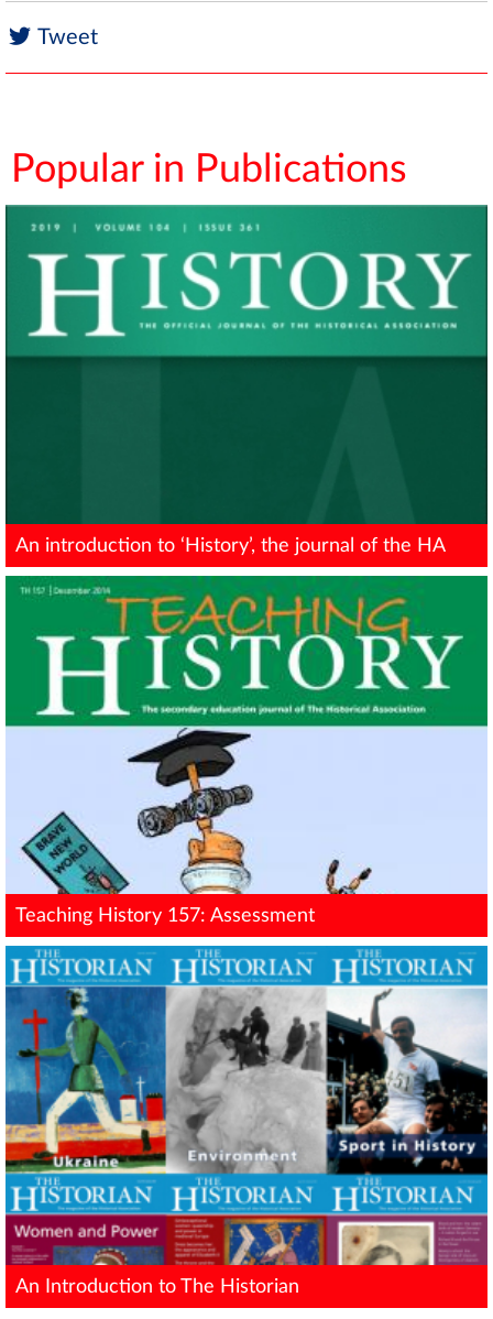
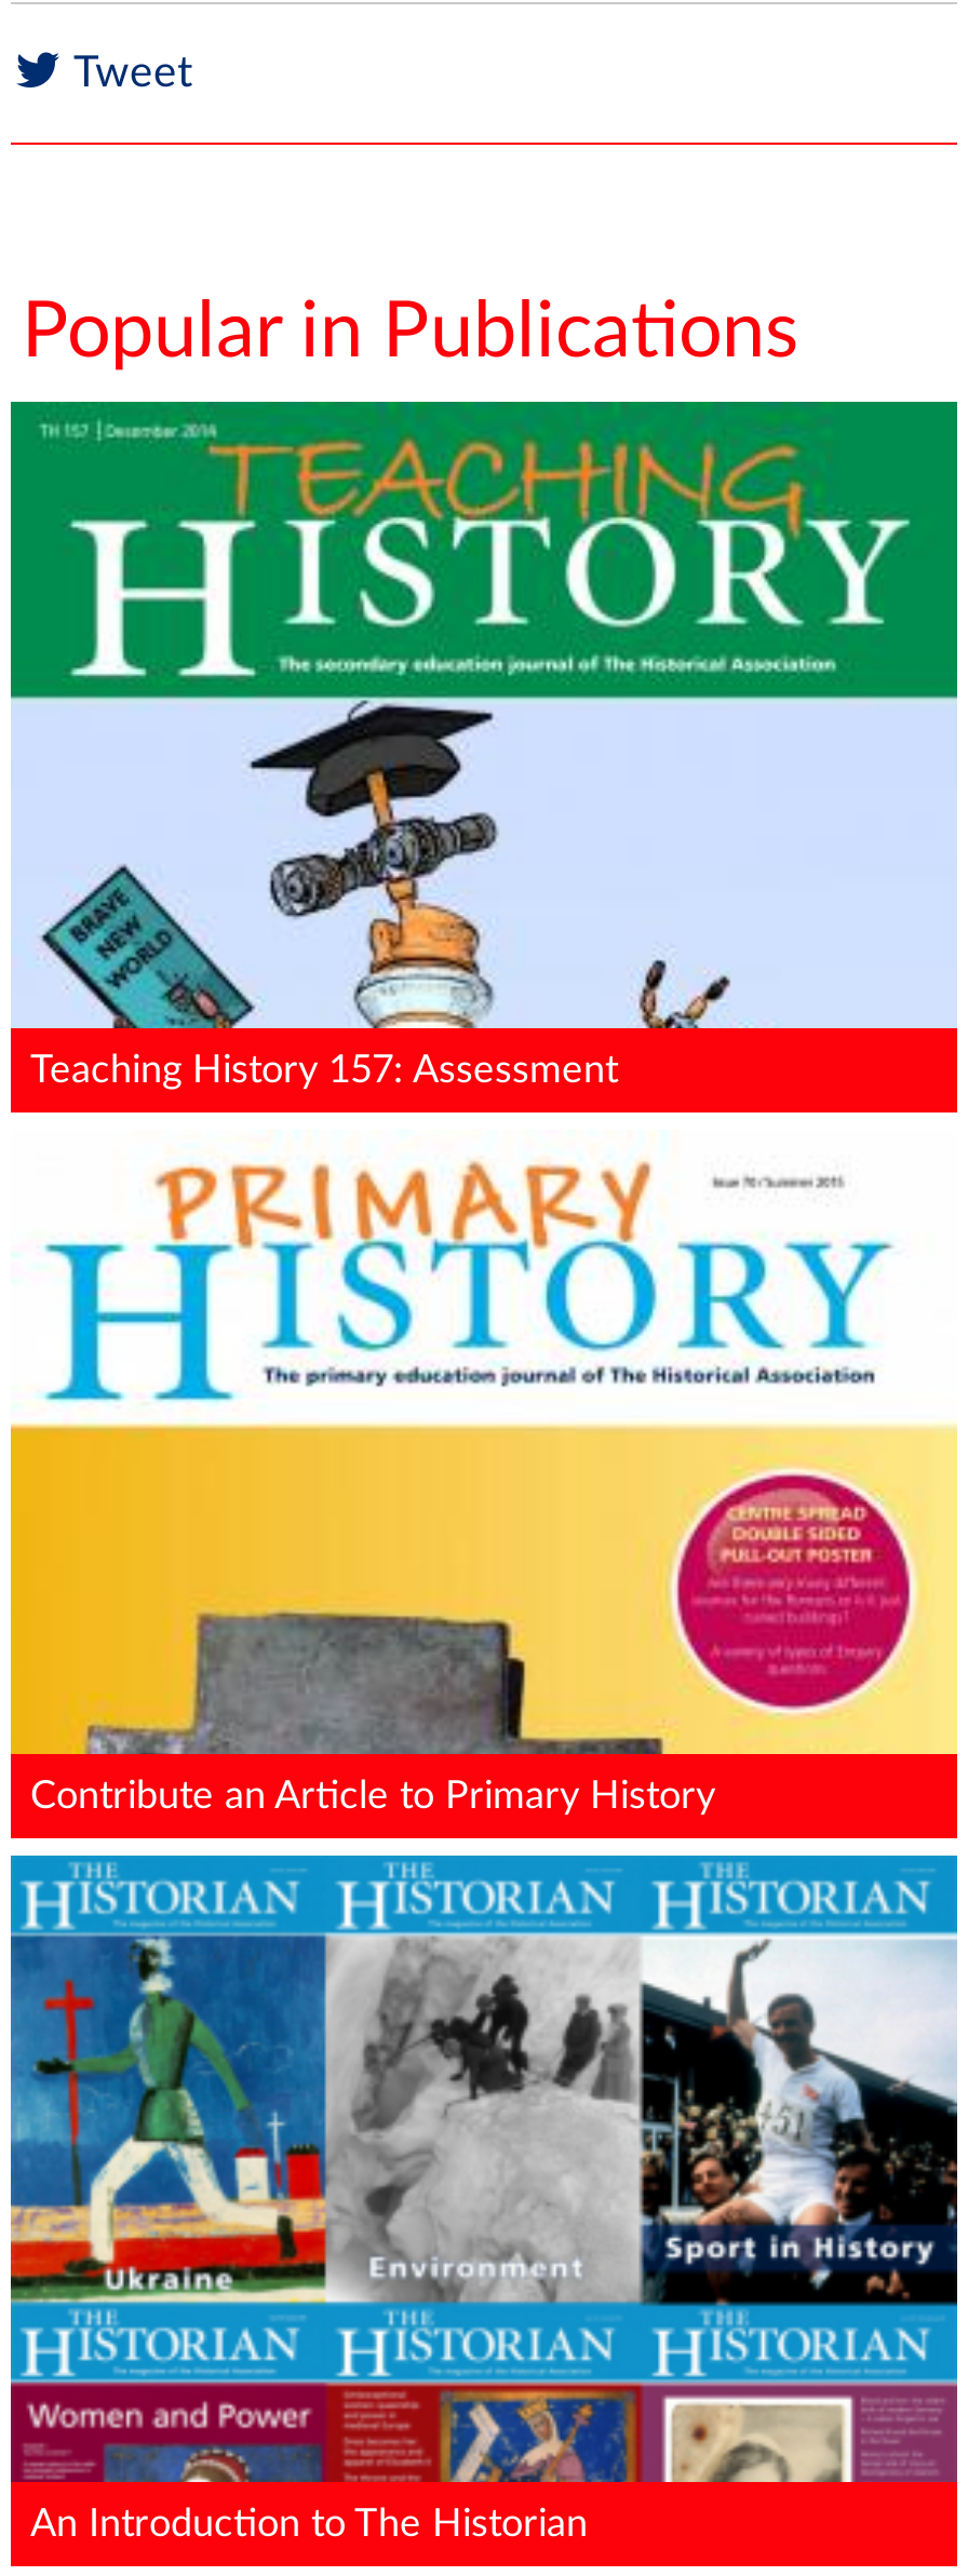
[4,205,489,554] [image] | An introduction to ‘History’, the journal of the HA -> none
moved [15,574,471,925] -> [30,400,925,1088]: [image] | Teaching History 157: Assessment
none -> [9,1130,959,1815] [image] | Contribute an Article to Primary History

